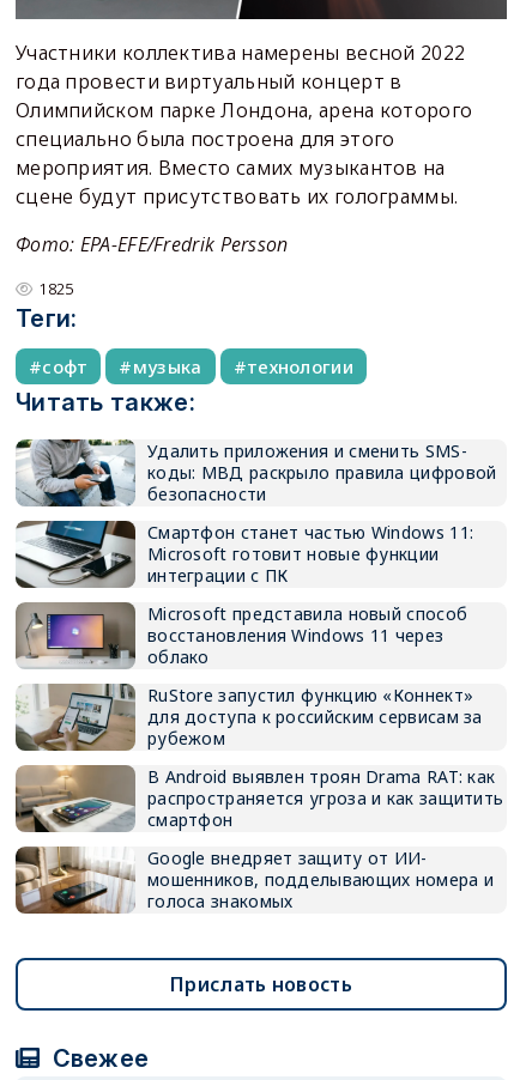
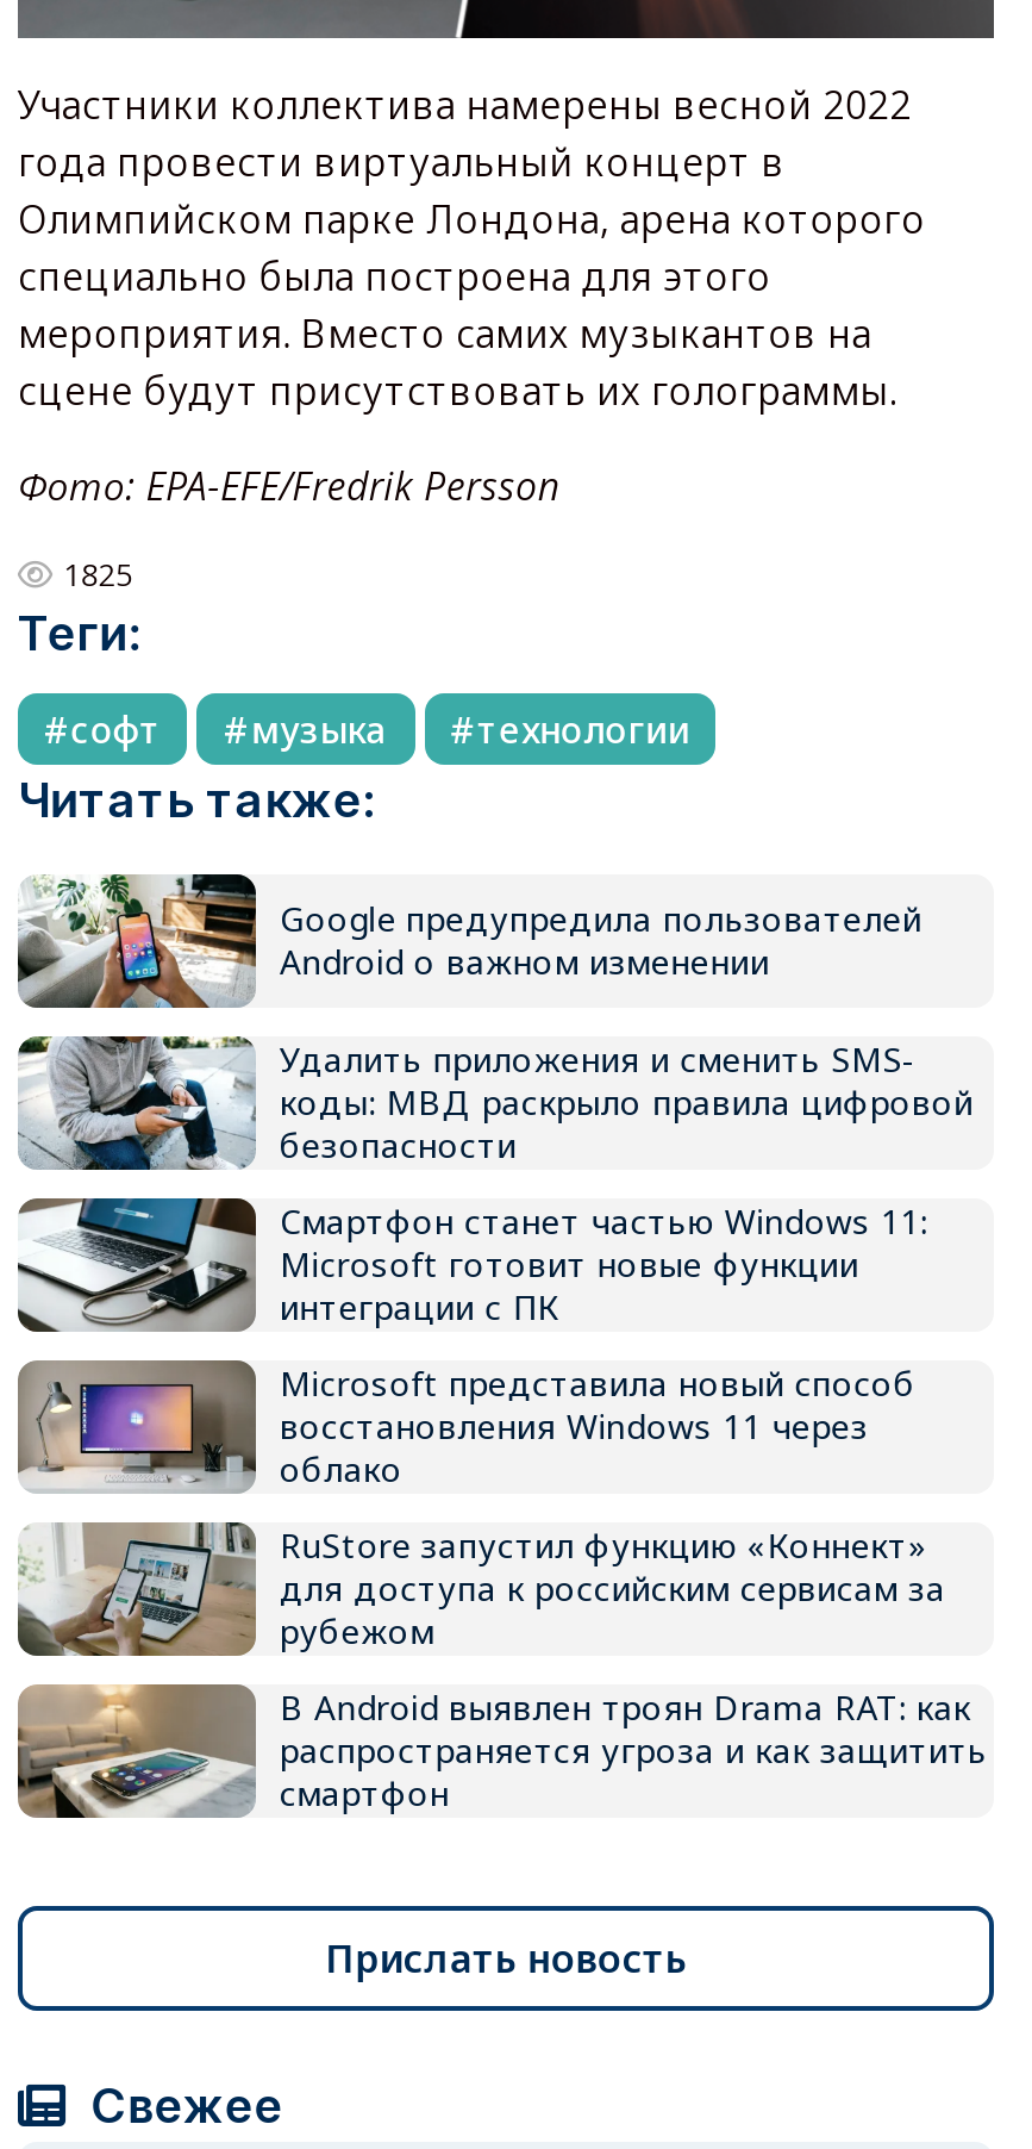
none -> [15,872,922,1010] [image] | Google предупредила пользователей | Android о важном изменении
moved [14,437,504,831] -> [15,1032,988,1816]: [image] | коды: МВД раскрыло правила цифровой | безопасности | ... | распространяется угроза и как защитить | смартфон
[14,847,494,915] [image] | Google внедряет защиту от ИИ- | мошенников, подделывающих номера и | голоса знакомых -> none

